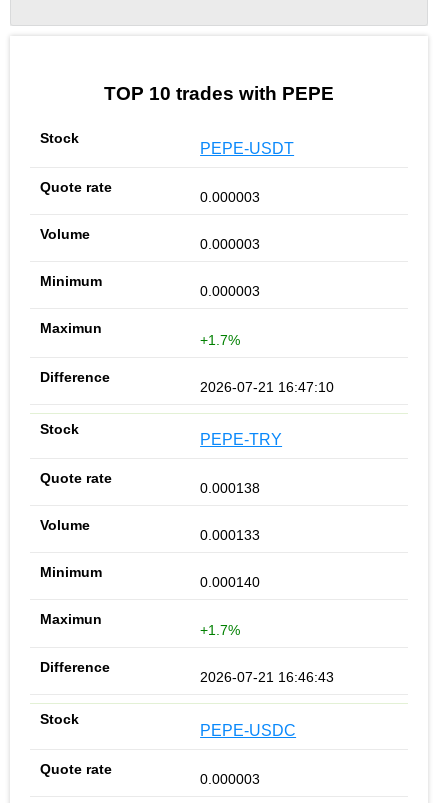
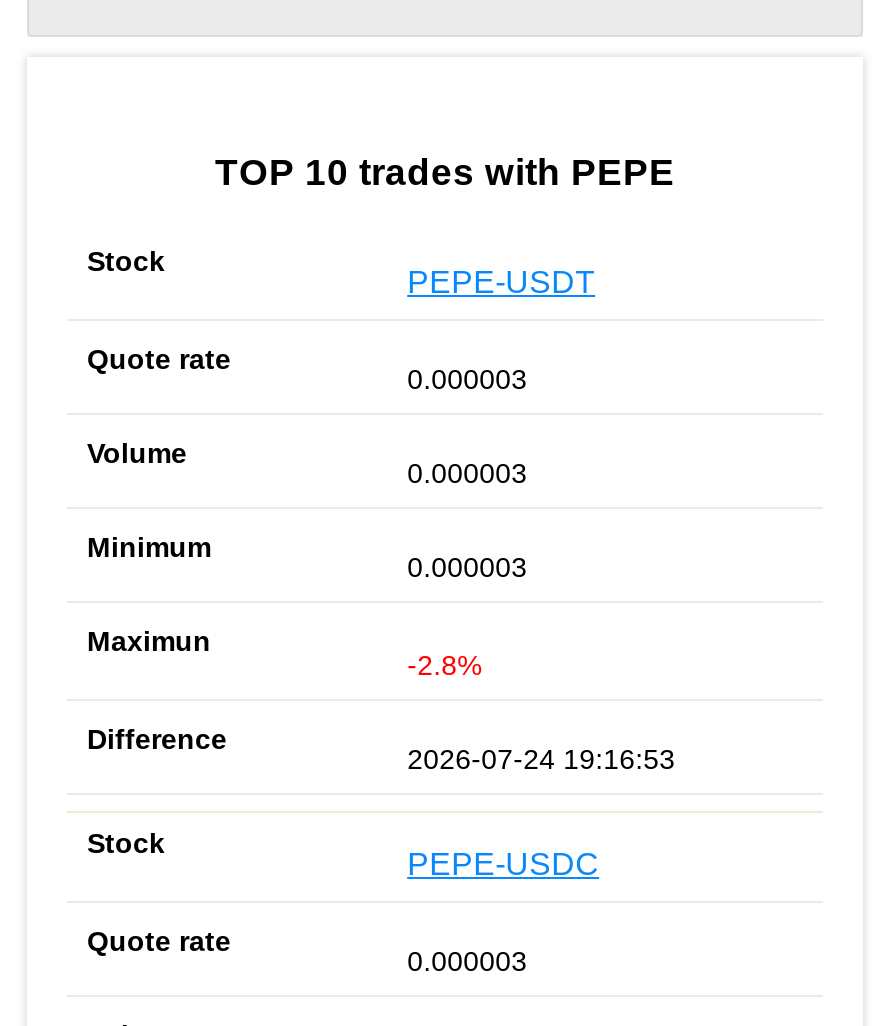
[200,332,334,685] +1.7% | 2026-07-21 16:47:10 | PEPE-TRY | 0.000138 | 0.000133 | 0.000140 | +1.7% | 2026-07-21 16:46:43 -> [407,648,675,774] -2.8% | 2026-07-24 19:16:53

